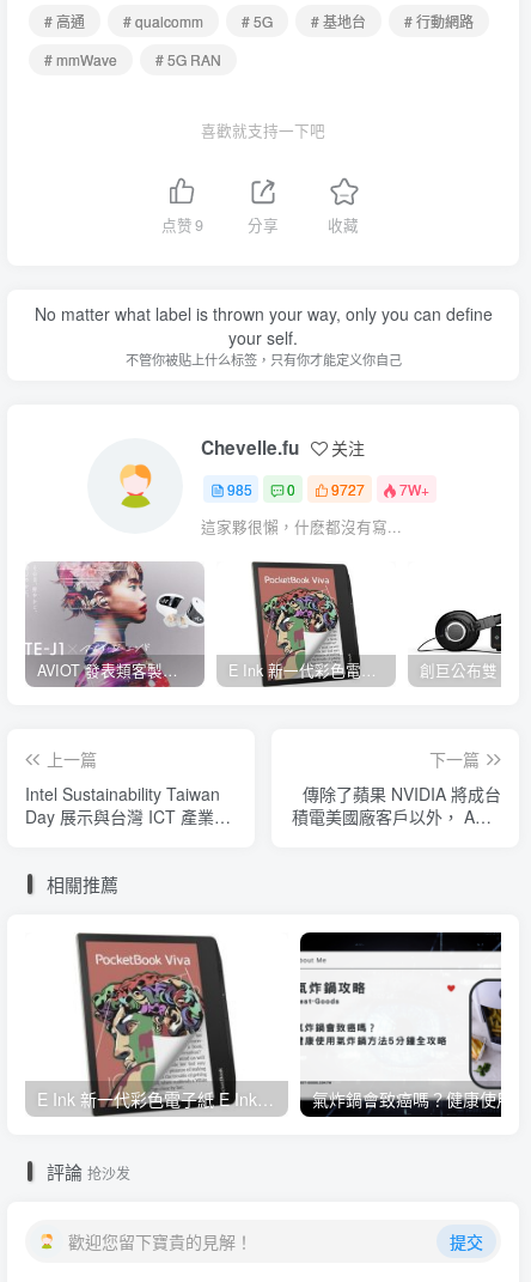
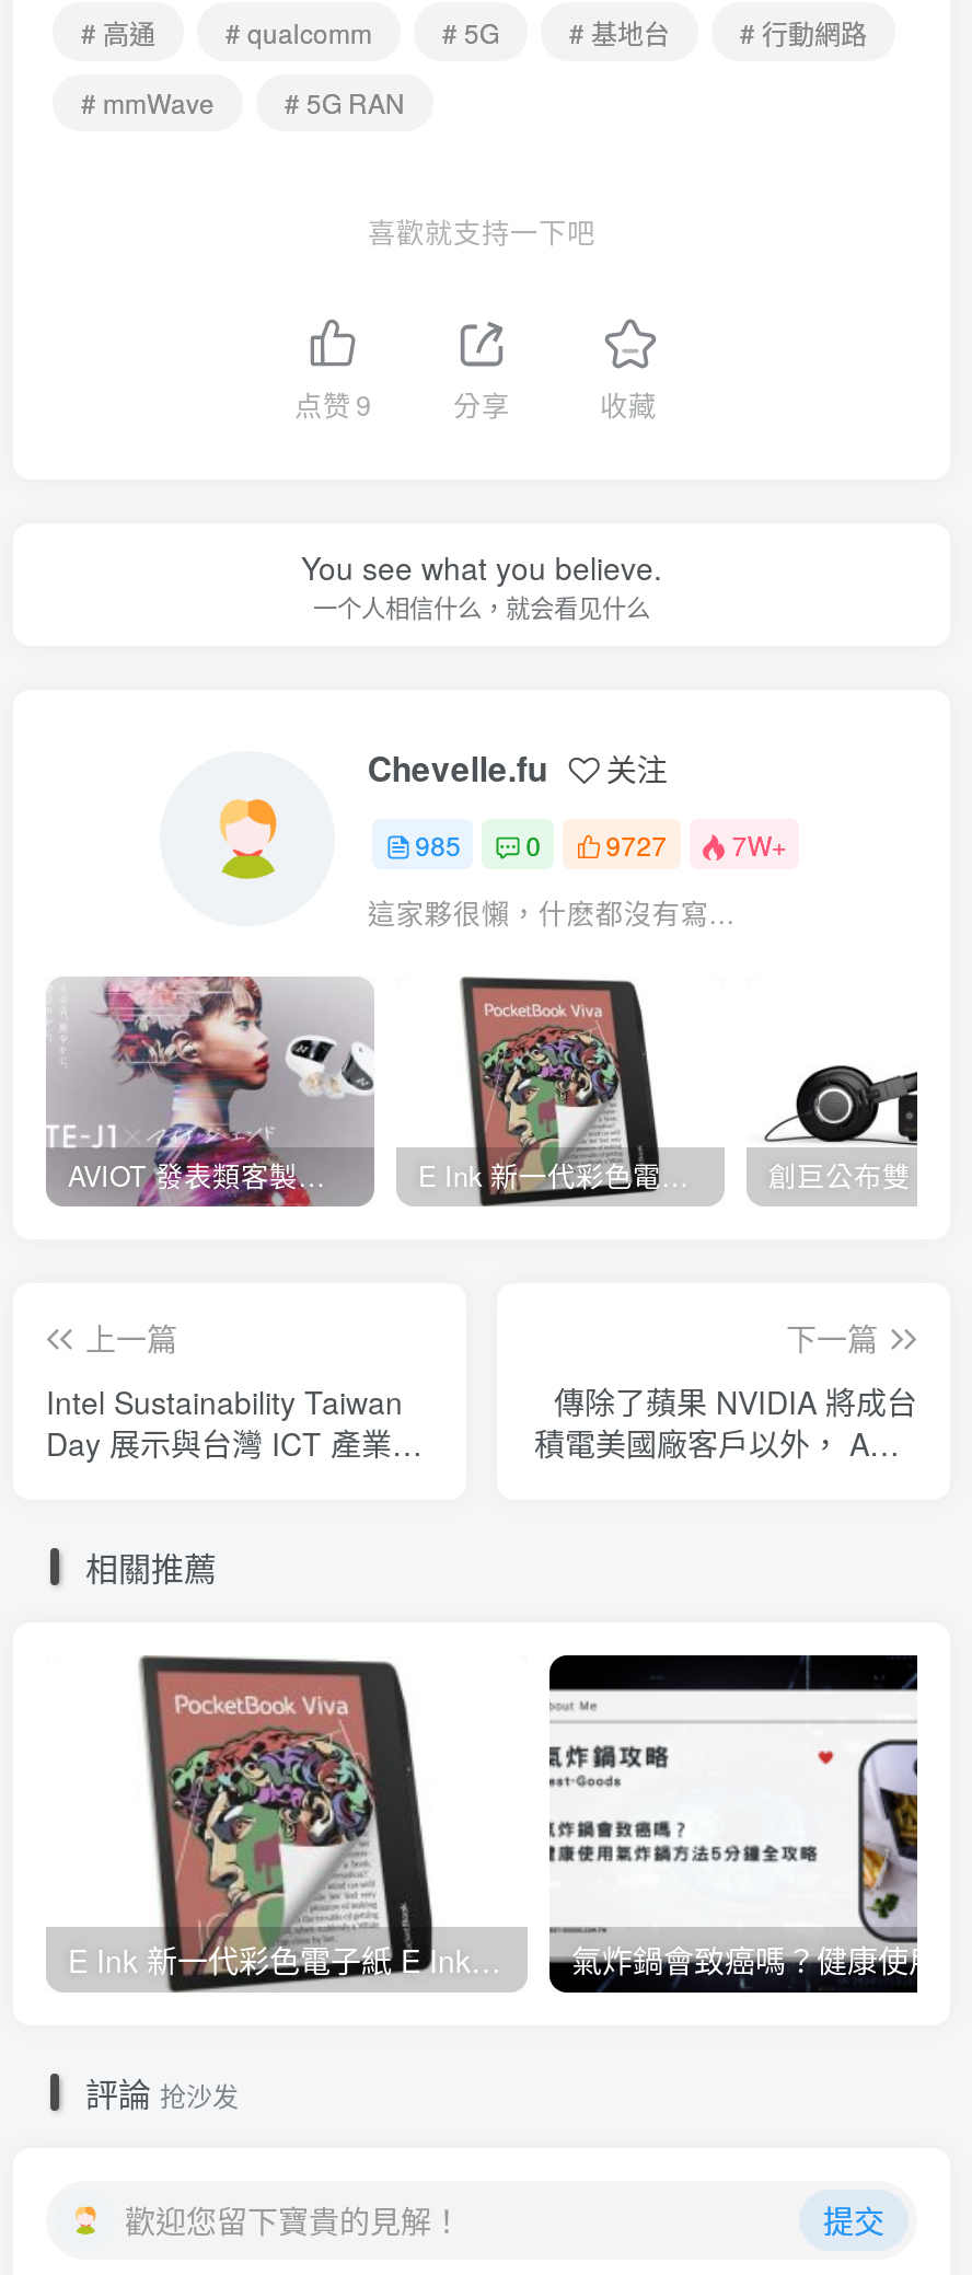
[34,302,492,369] No matter what label is thrown your way, only you can define | your self. | 不管你被贴上什么标签，只有你才能定义你自己 -> [301,546,662,624] You see what you believe. | 一个人相信什么，就会看见什么

